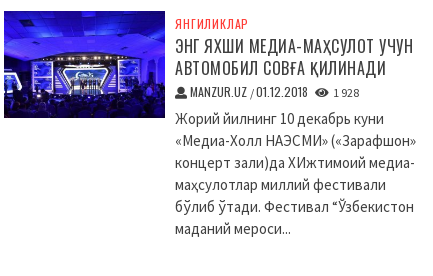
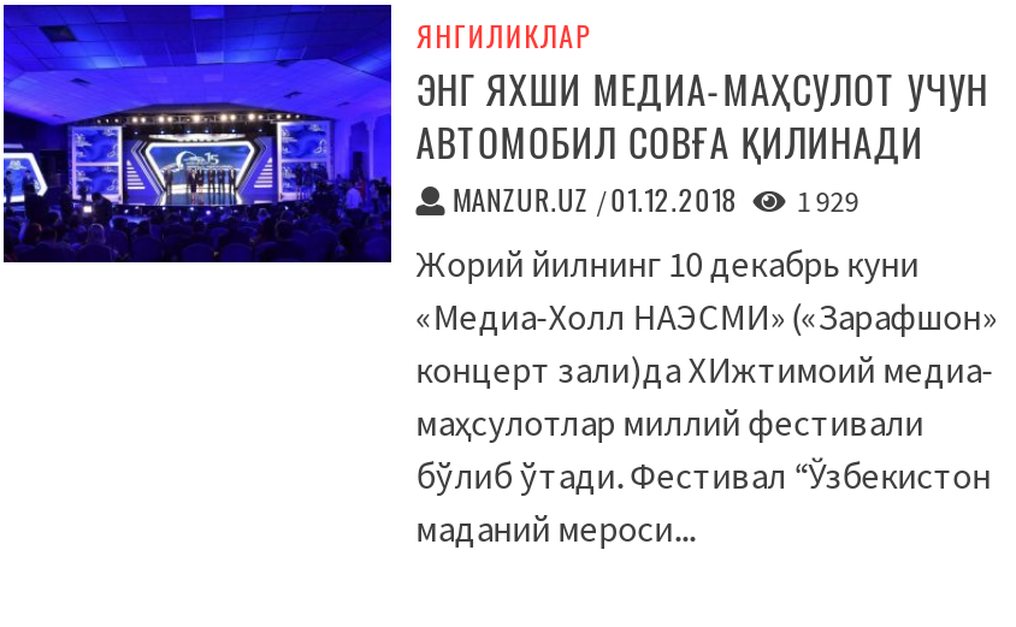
[190,83,359,100] MANZUR.UZ / 01.12.2018 1 928 -> [452,177,859,218] MANZUR.UZ / 01.12.2018 1 929

